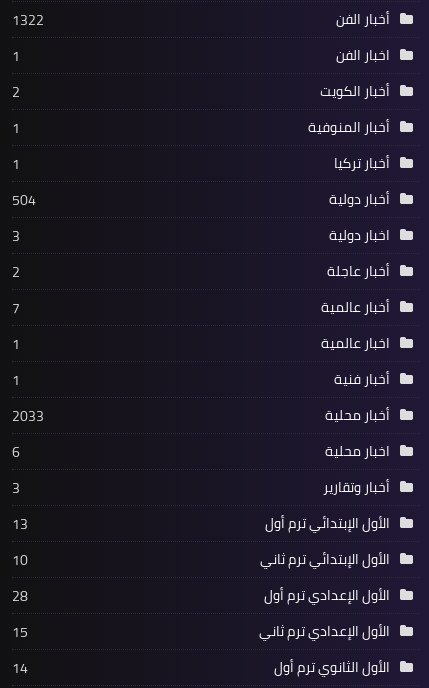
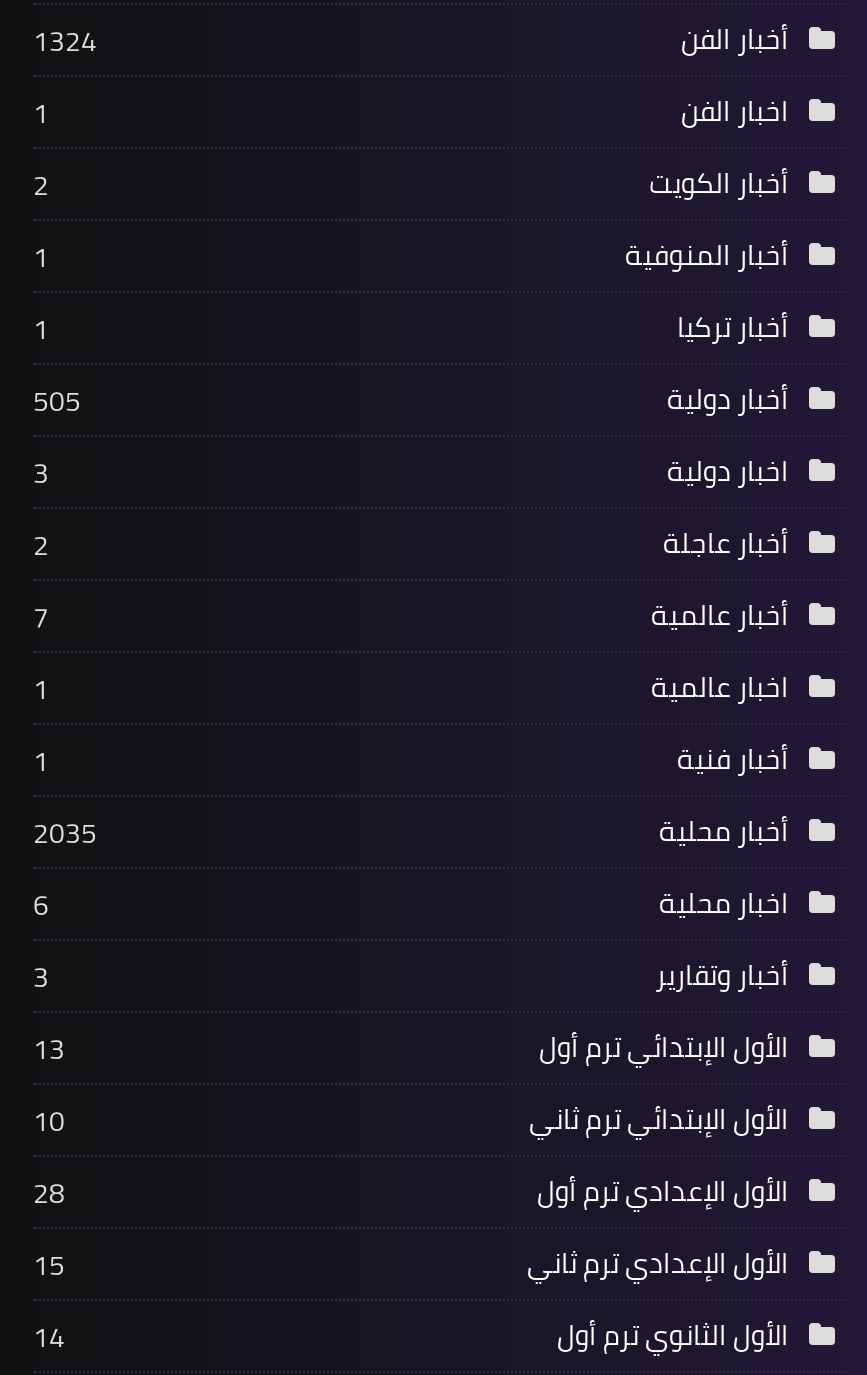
[12,7,44,33] 1322 -> [33,14,97,66] 1324
[12,187,36,213] 504 -> [33,374,81,426] 505
[12,403,44,429] 2033 -> [33,806,97,858] 2035

